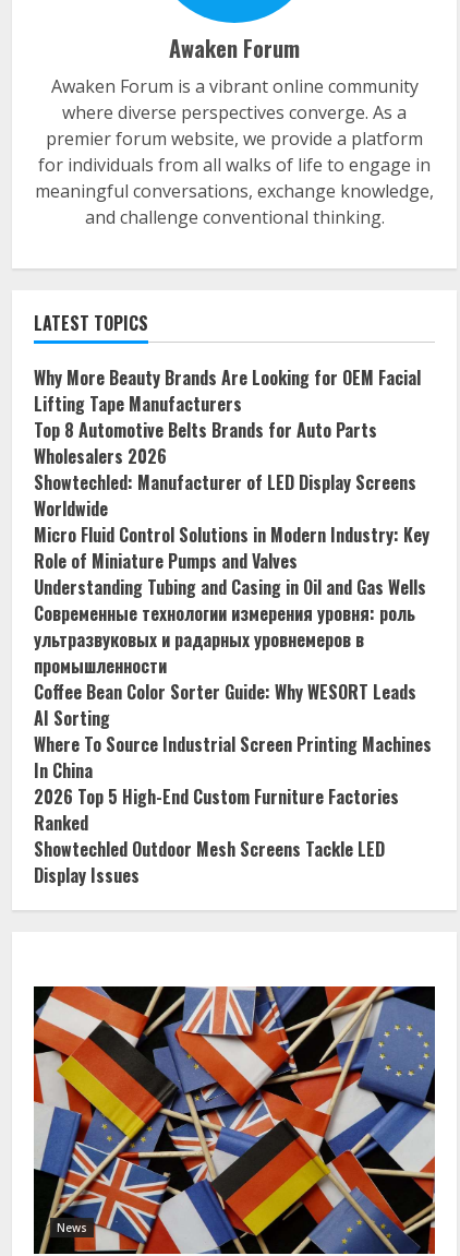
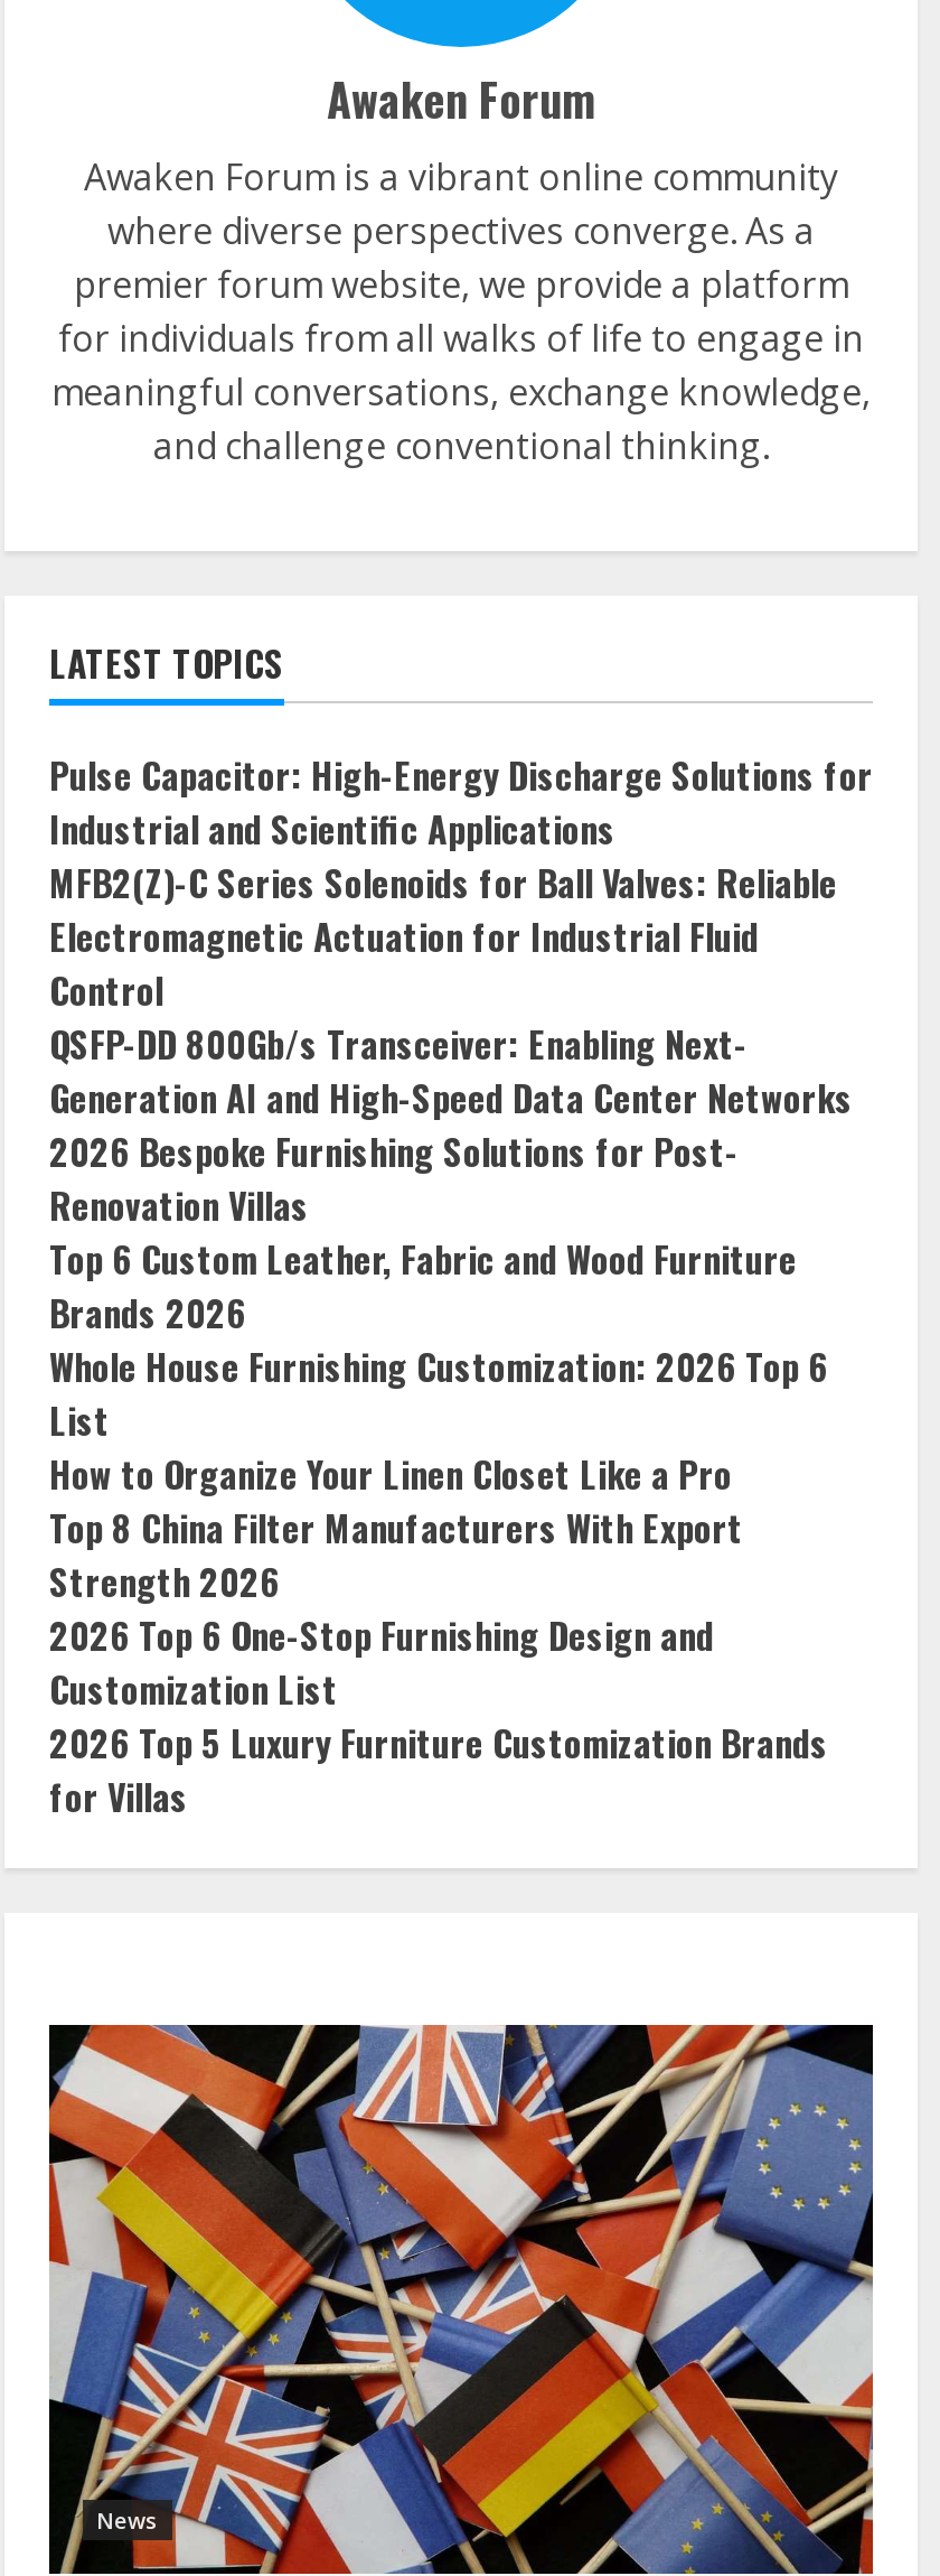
[34,364,432,888] Why More Beauty Brands Are Looking for OEM Facial | Lifting Tape Manufacturers | Top 8 Automotive Belts Brands for Auto Parts | Wholesalers 2026 | Showtechled: Manufacturer of LED Display Screens | Worldwide | Micro Fluid Control Solutions in Modern Industry: Key | Role of Miniature Pumps and Valves | Understanding Tubing and Casing in Oil and Gas Wells | Современные технологии измерения уровня: роль | ультразвуковых и радарных уровнемеров в | промышленности | Coffee Bean Color Sorter Guide: Why WESORT Leads | AI Sorting | Where To Source Industrial Screen Printing Machines | In China | 2026 Top 5 High-End Custom Furniture Factories | Ranked | Showtechled Outdoor Mesh Screens Tackle LED | Display Issues -> [49,748,873,1823] Pulse Capacitor: High-Energy Discharge Solutions for | Industrial and Scientific Applications | MFB2(Z)-C Series Solenoids for Ball Valves: Reliable | Electromagnetic Actuation for Industrial Fluid | Control | QSFP-DD 800Gb/s Transceiver: Enabling Next- | Generation AI and High-Speed Data Center Networks | 2026 Bespoke Furnishing Solutions for Post- | Renovation Villas | Top 6 Custom Leather, Fabric and Wood Furniture | Brands 2026 | Whole House Furnishing Customization: 2026 Top 6 | List | How to Organize Your Linen Closet Like a Pro | Top 8 China Filter Manufacturers With Export | Strength 2026 | 2026 Top 6 One-Stop Furnishing Design and | Customization List | 2026 Top 5 Luxury Furniture Customization Brands | for Villas

